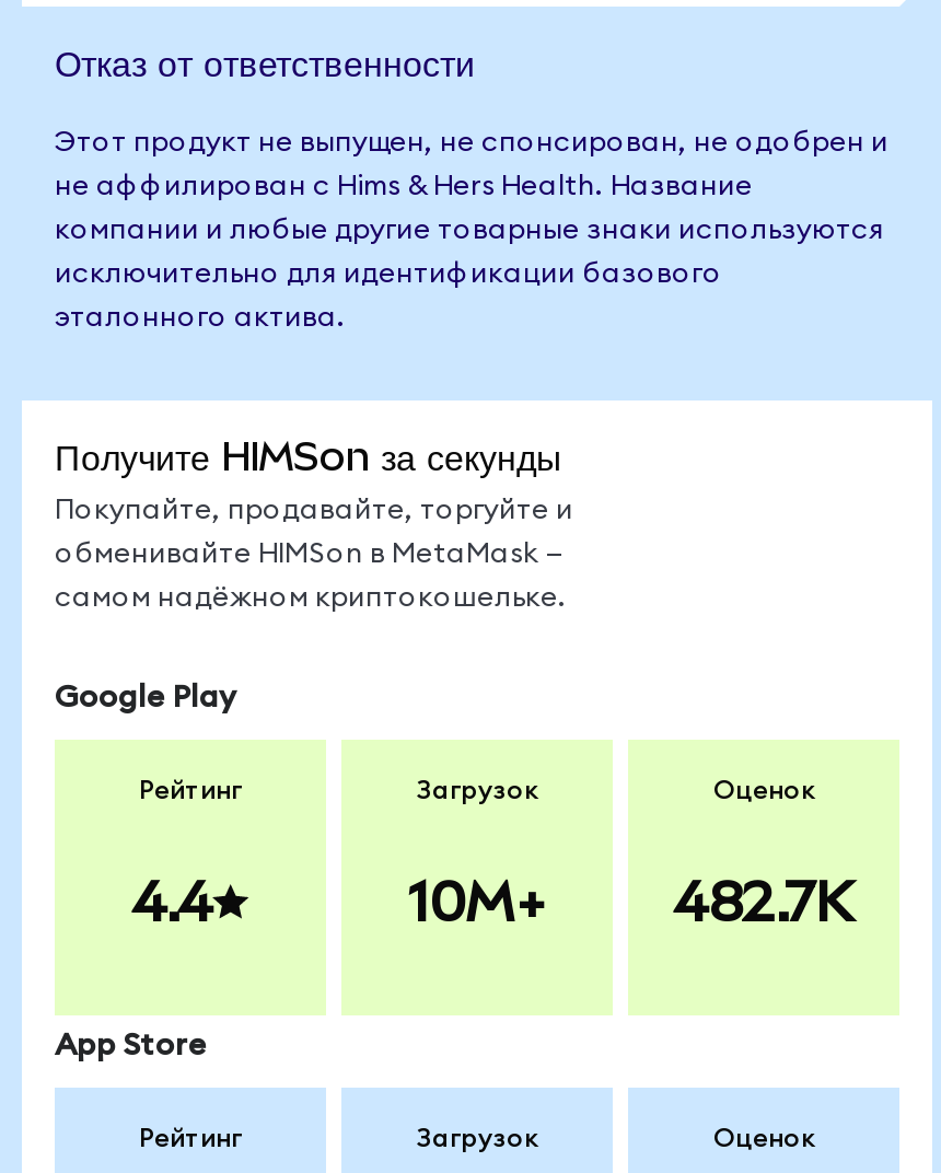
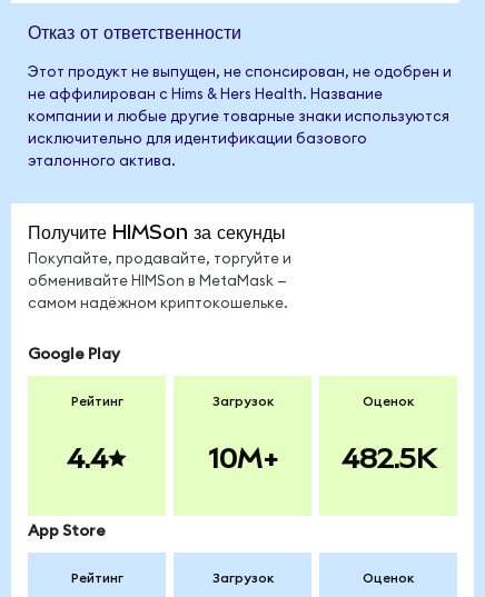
[673,871,855,932] 482.7K -> [341,442,435,474] 482.5K

